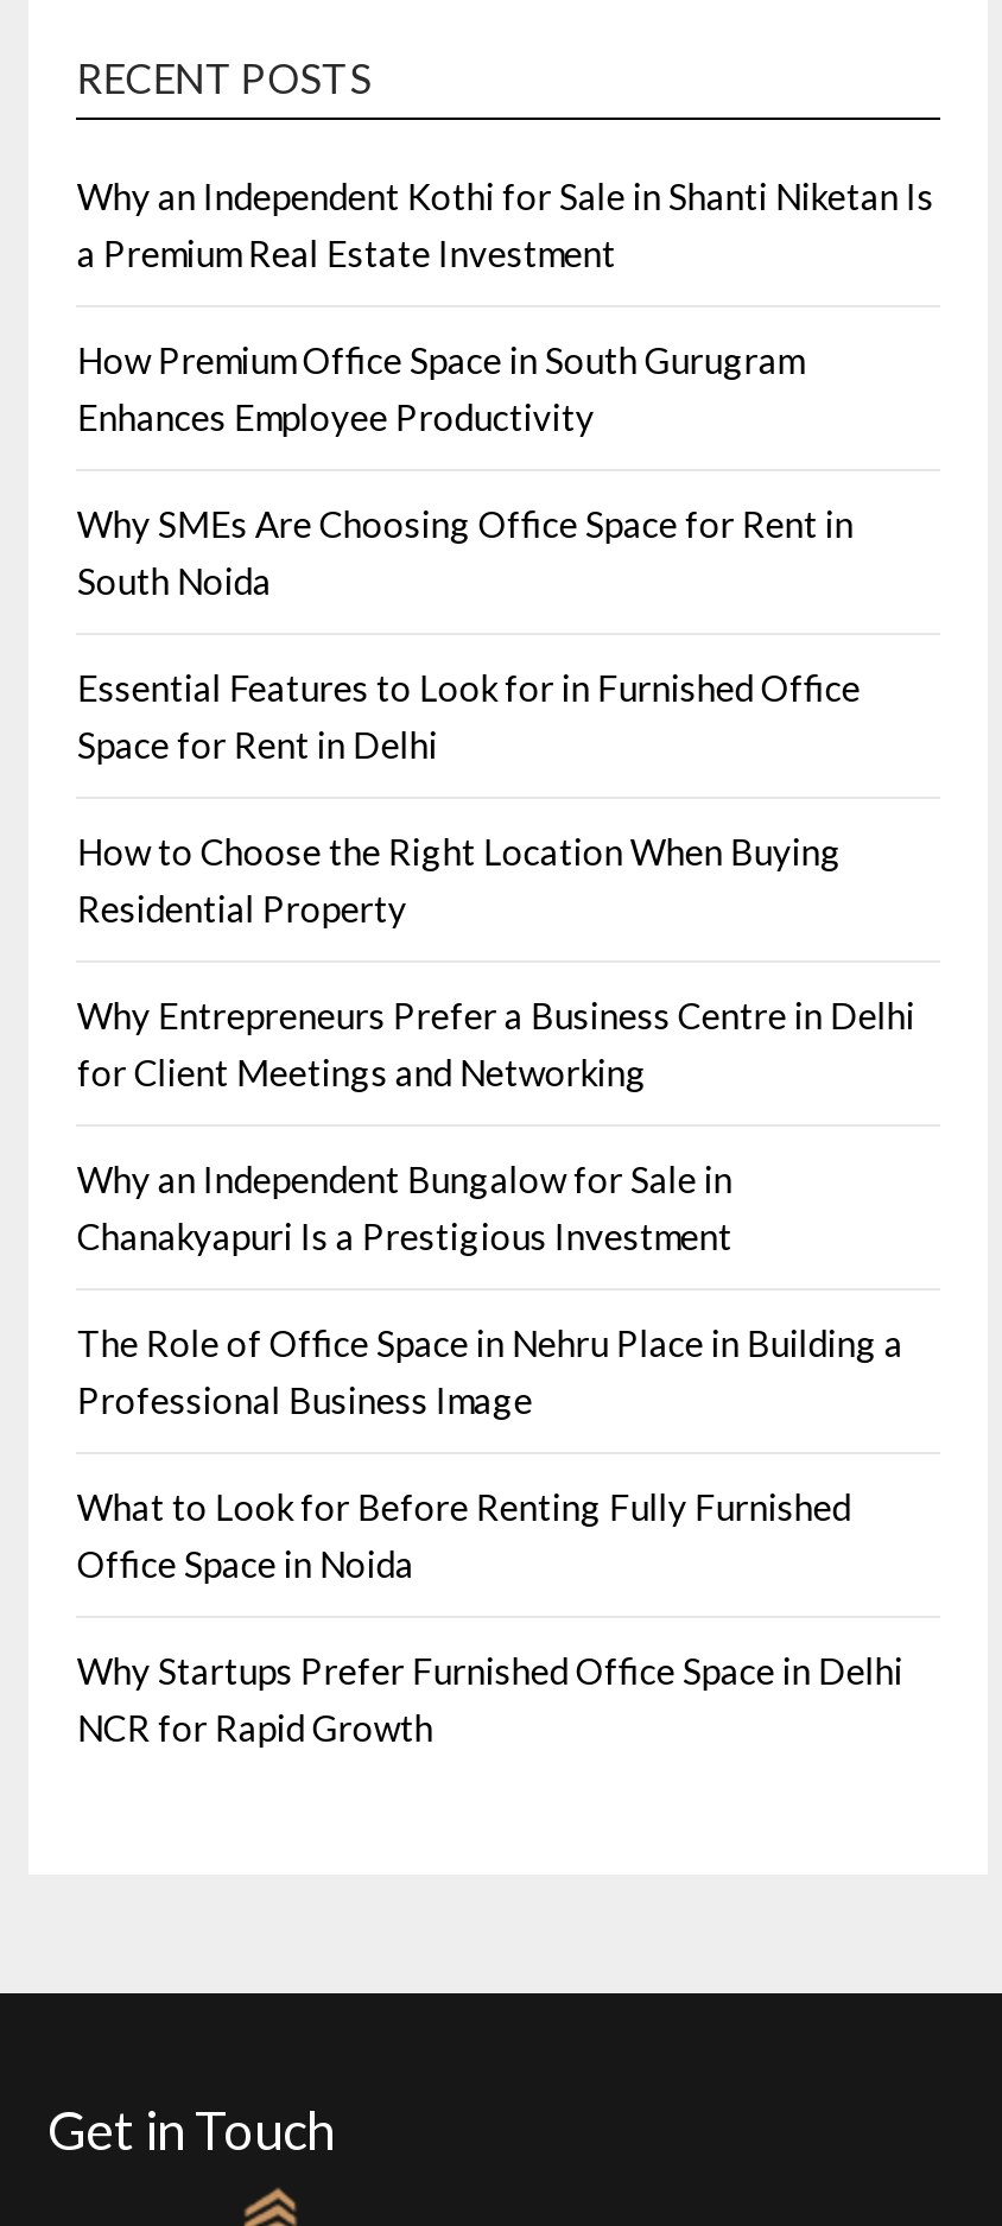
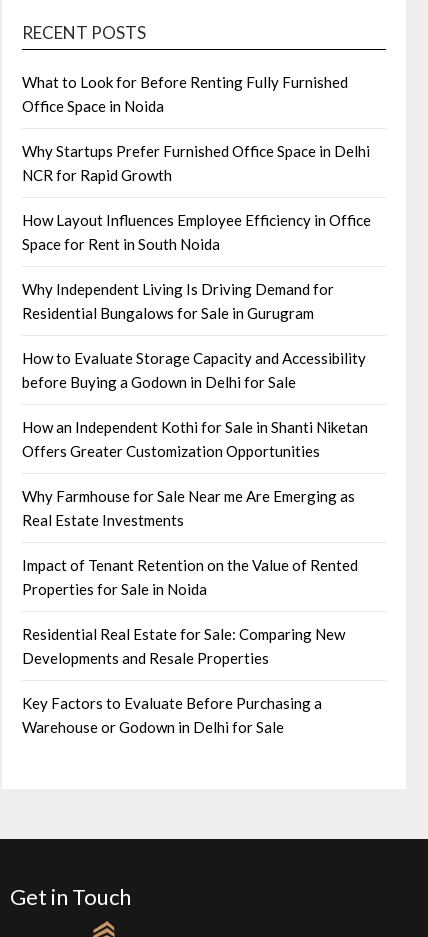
[77,175,934,1422] Why an Independent Kothi for Sale in Shanti Niketan Is | a Premium Real Estate Investment | How Premium Office Space in South Gurugram | Enhances Employee Productivity | Why SMEs Are Choosing Office Space for Rent in | South Noida | Essential Features to Look for in Furnished Office | Space for Rent in Delhi | How to Choose the Right Location When Buying | Residential Property | Why Entrepreneurs Prefer a Business Centre in Delhi | for Client Meetings and Networking | Why an Independent Bungalow for Sale in | Chanakyapuri Is a Prestigious Investment | The Role of Office Space in Nehru Place in Building a | Professional Business Image -> none
moved [77,1486,903,1749] -> [22,73,370,184]: What to Look for Before Renting Fully Furnished | Office Space in Noida | Why Startups Prefer Furnished Office Space in Delhi | NCR for Rapid Growth
none -> [22,211,371,736] How Layout Influences Employee Efficiency in Office | Space for Rent in South Noida | Why Independent Living Is Driving Demand for | Residential Bungalows for Sale in Gurugram | How to Evaluate Storage Capacity and Accessibility | before Buying a Godown in Delhi for Sale | How an Independent Kothi for Sale in Shanti Niketan | Offers Greater Customization Opportunities | Why Farmhouse for Sale Near me Are Emerging as | Real Estate Investments | Impact of Tenant Retention on the Value of Rented | Properties for Sale in Noida | Residential Real Estate for Sale: Comparing New | Developments and Resale Properties | Key Factors to Evaluate Before Purchasing a | Warehouse or Godown in Delhi for Sale

